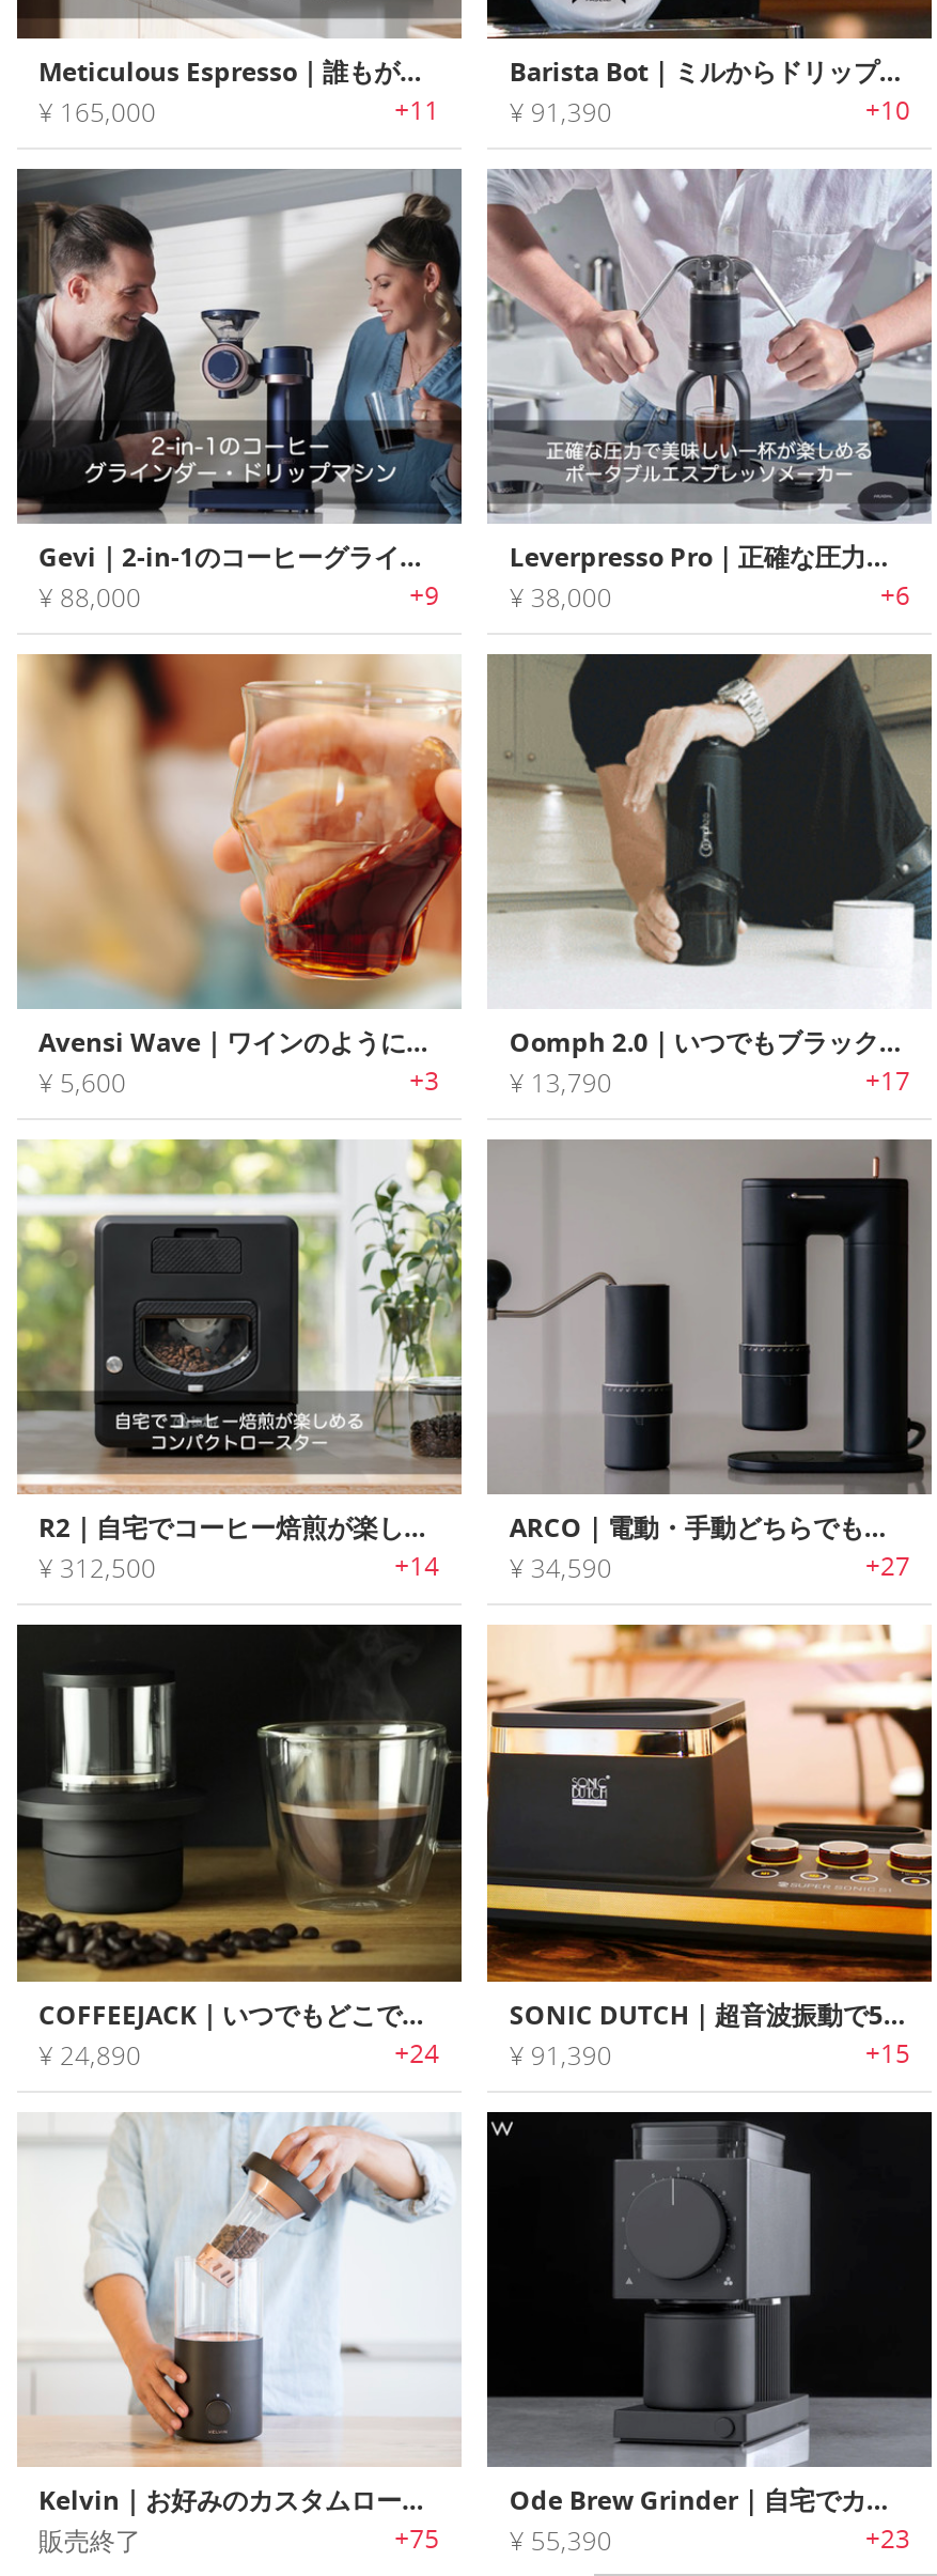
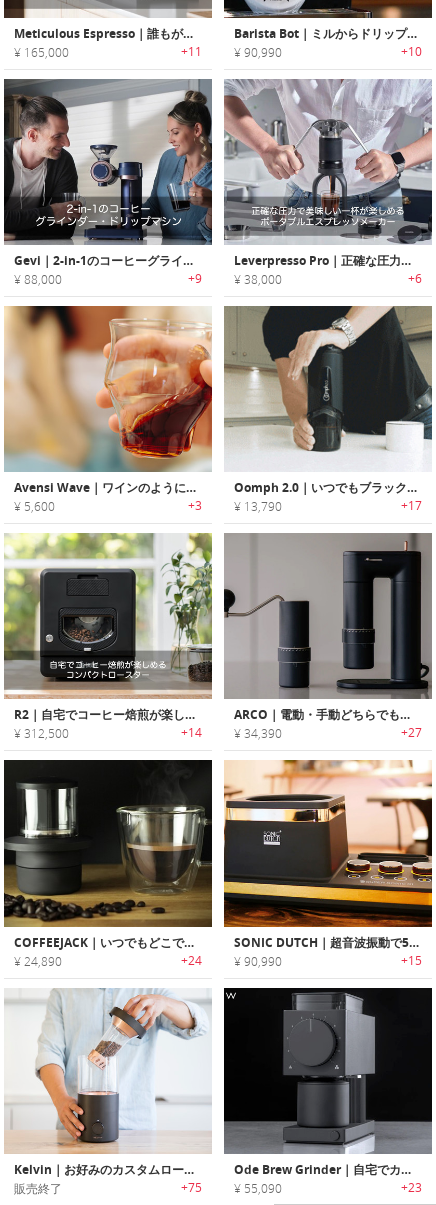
[509,95,612,129] ¥ 91,390 -> [234,44,282,60] ¥ 90,990
[509,1551,612,1585] ¥ 34,590 -> [234,725,282,741] ¥ 34,390
[509,2036,612,2070] ¥ 91,390 -> [234,952,282,968] ¥ 90,990
[509,2522,612,2556] ¥ 55,390 -> [234,1180,282,1196] ¥ 55,090

